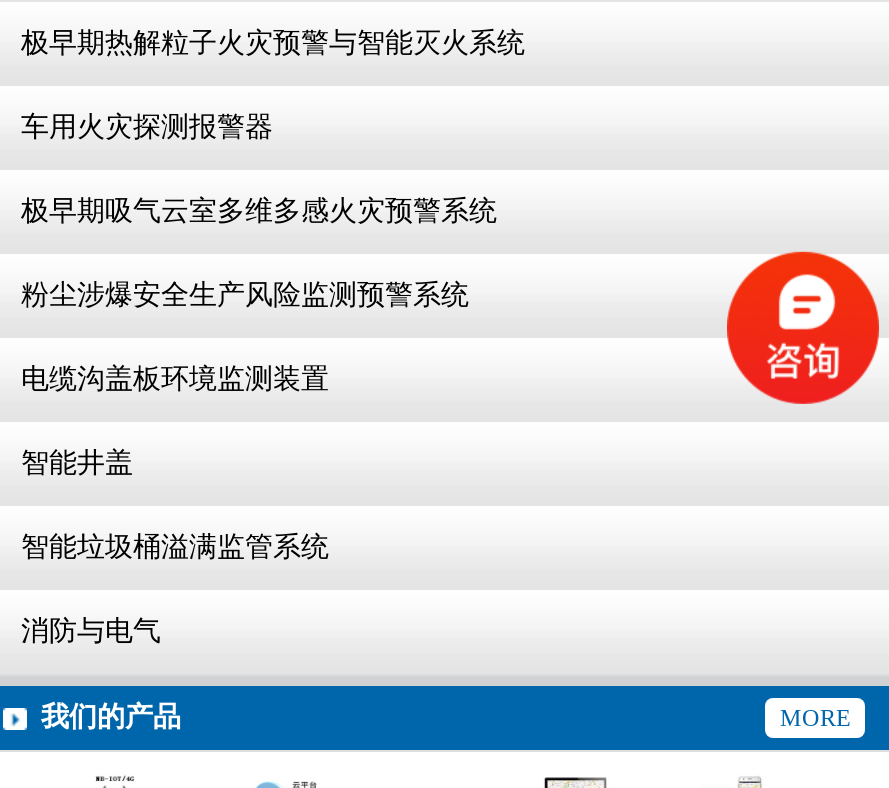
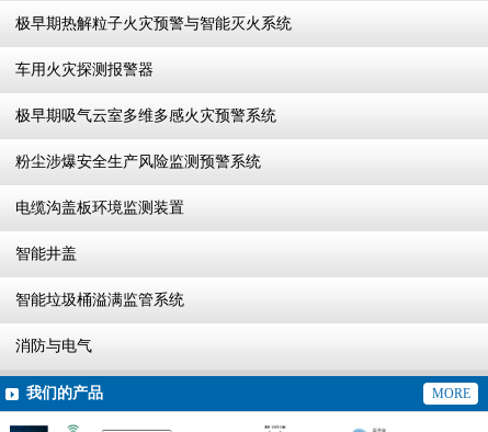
[725,250,881,406] [image] -> none

